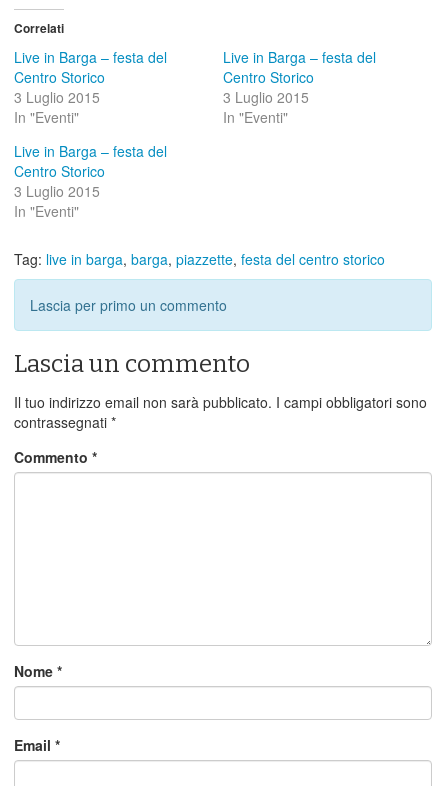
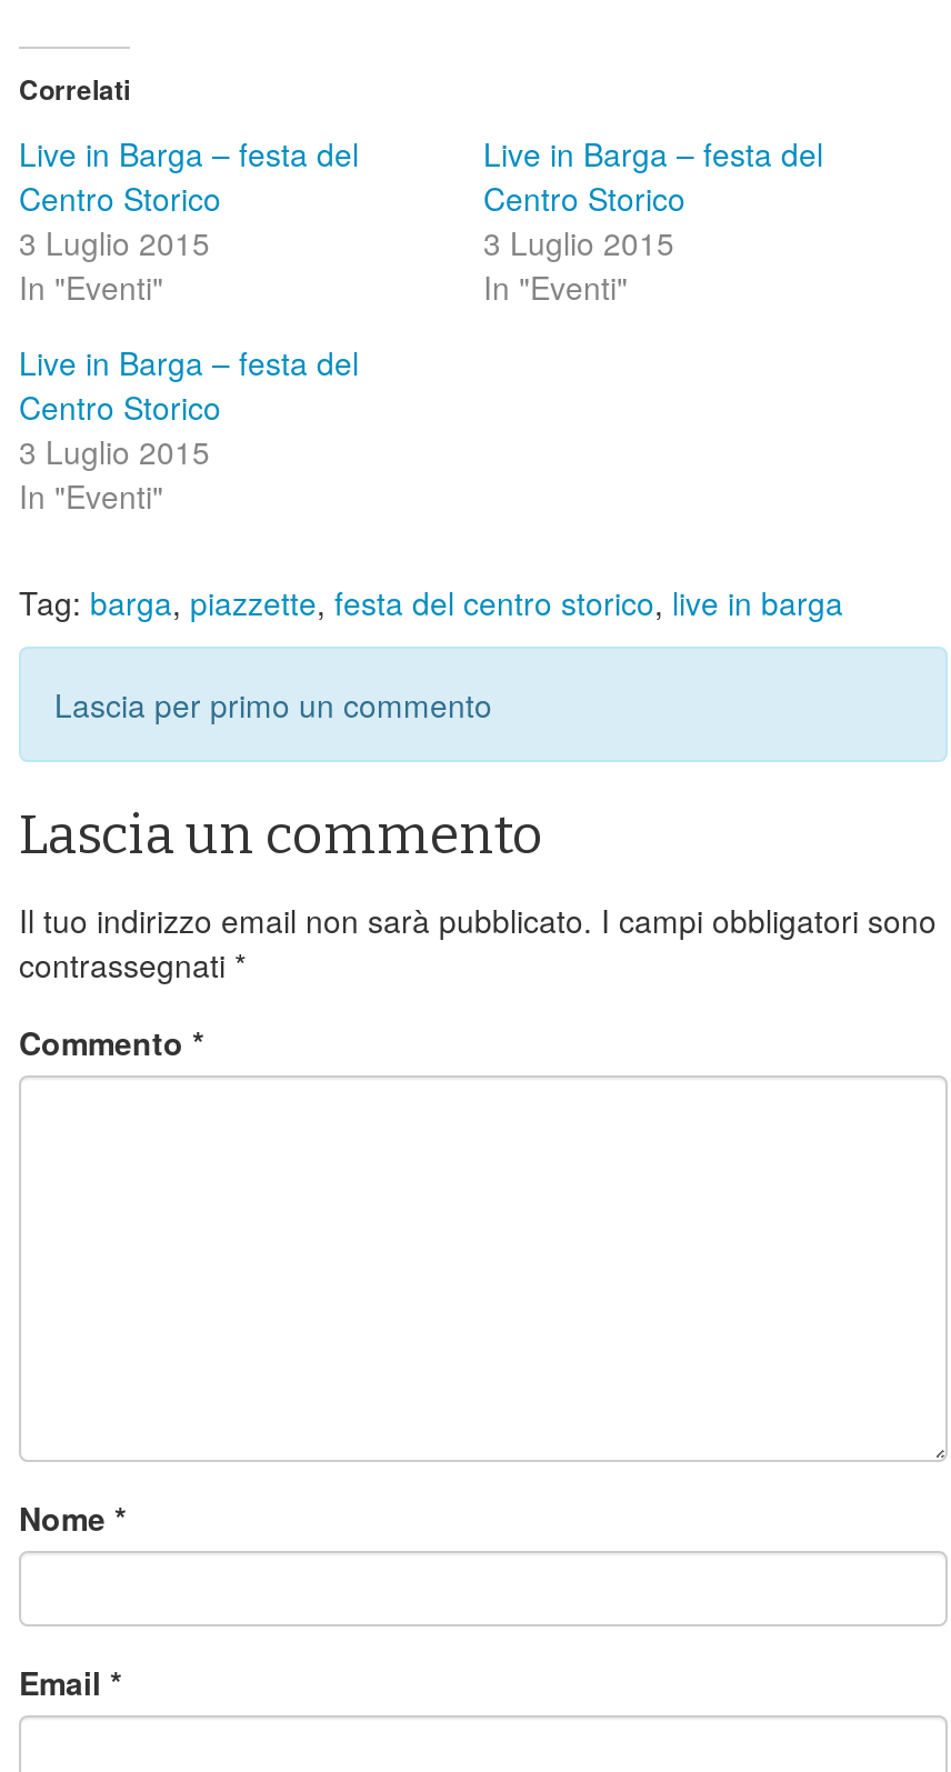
[14,249,385,269] Tag: live in barga, barga, piazzette, festa del centro storico -> [19,580,843,624] Tag: barga, piazzette, festa del centro storico, live in barga

